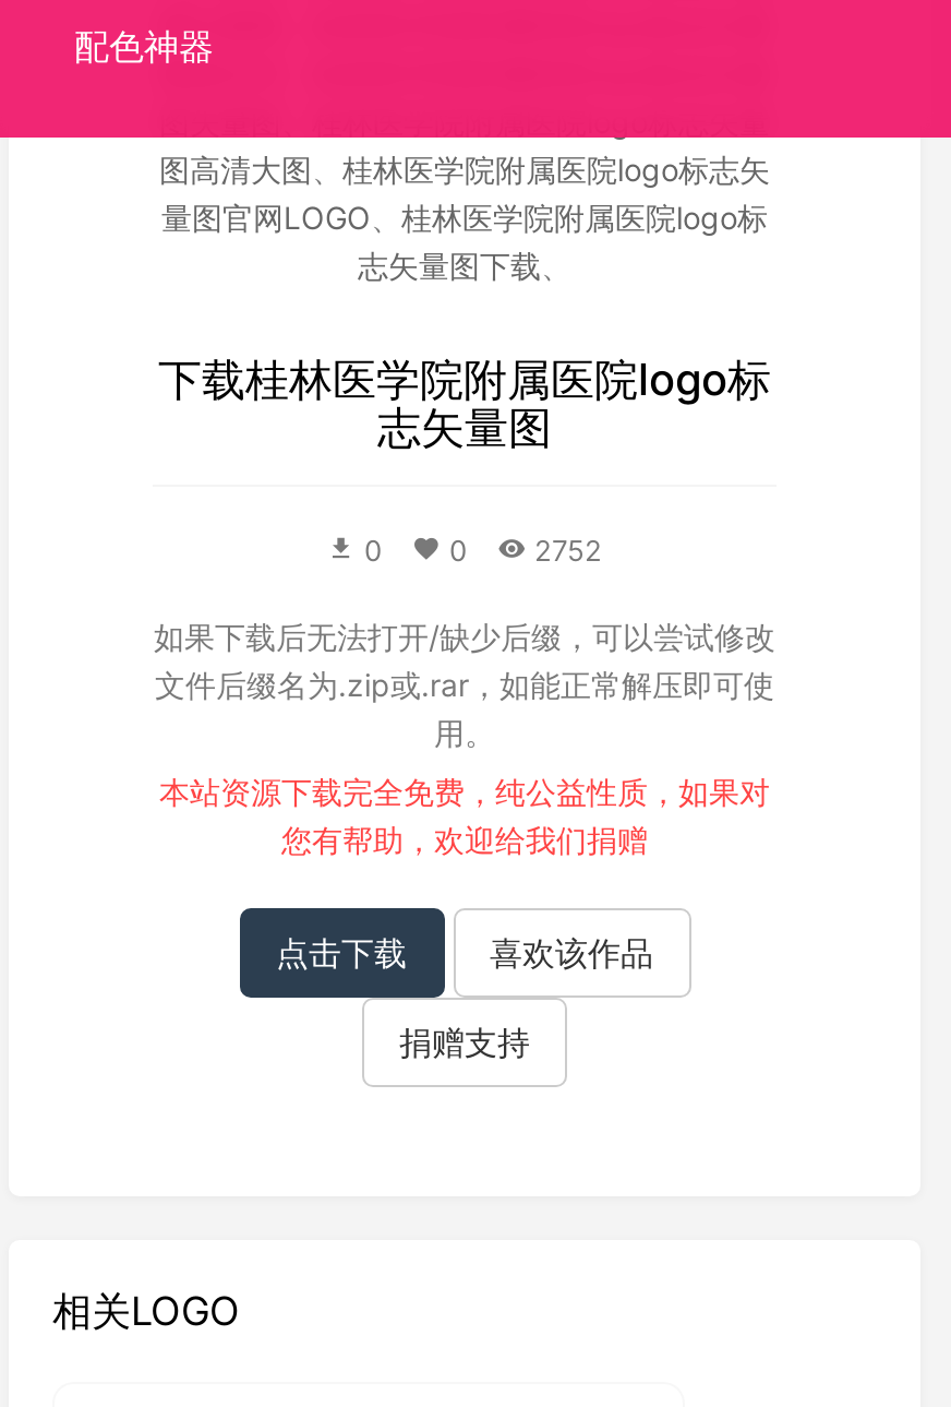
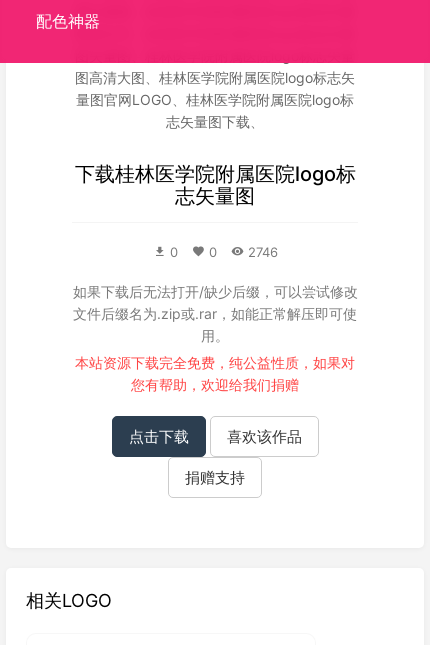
[356,533,602,568] 0 0 2752 -> [165,244,277,260] 0 0 2746

